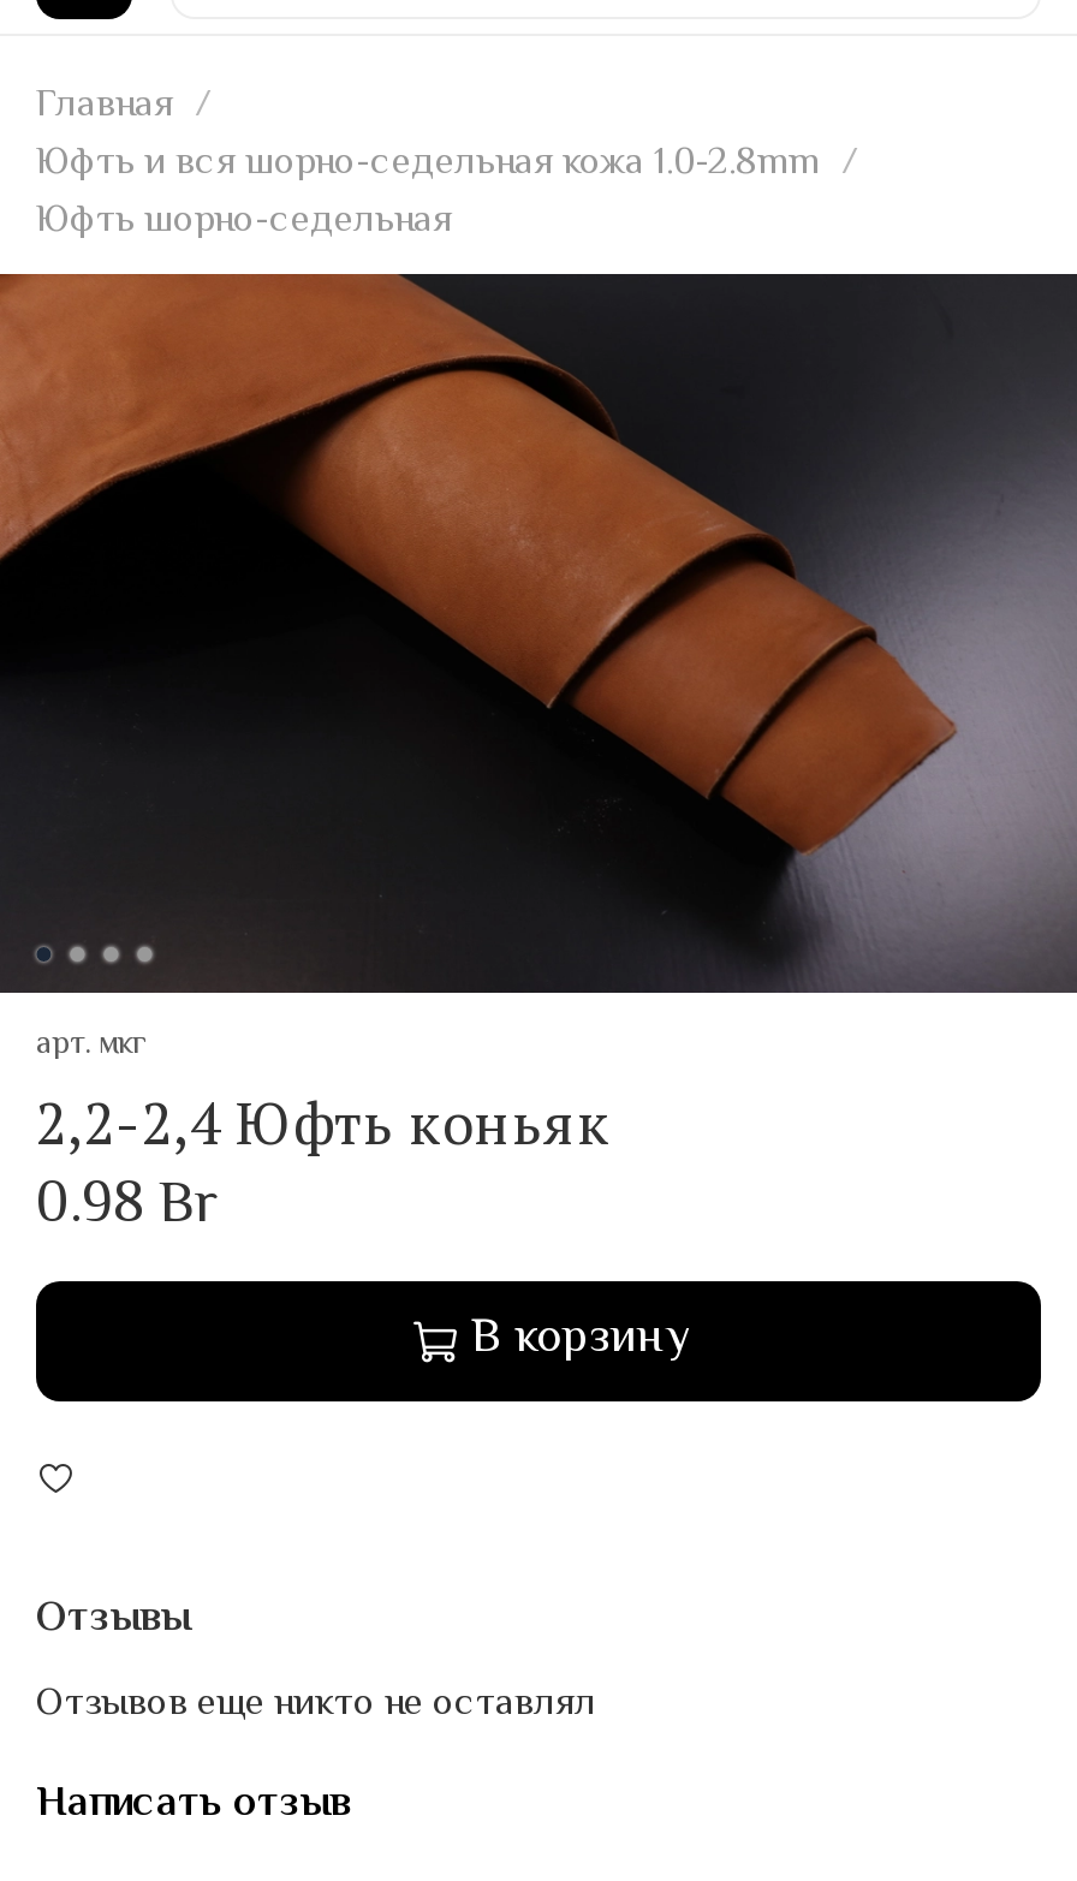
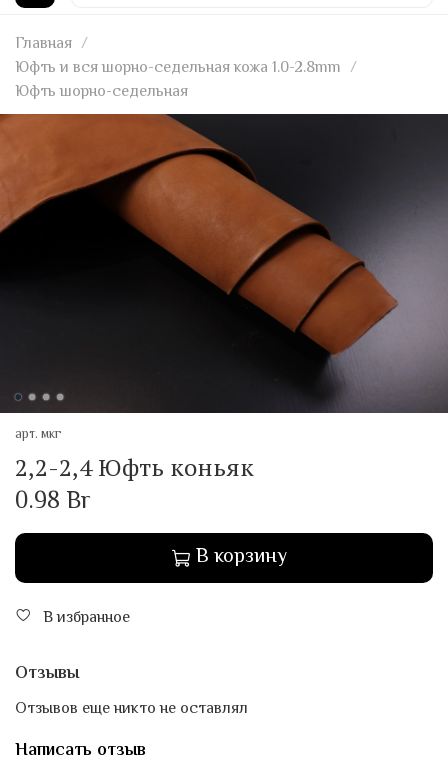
none -> [43,606,130,631] В избранное

